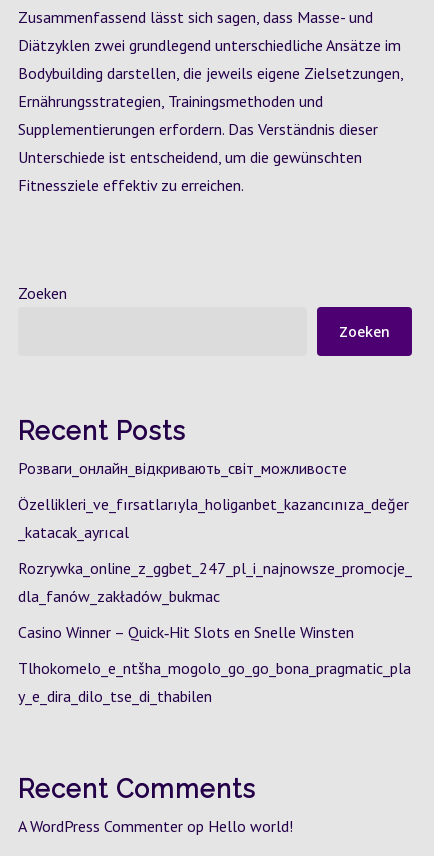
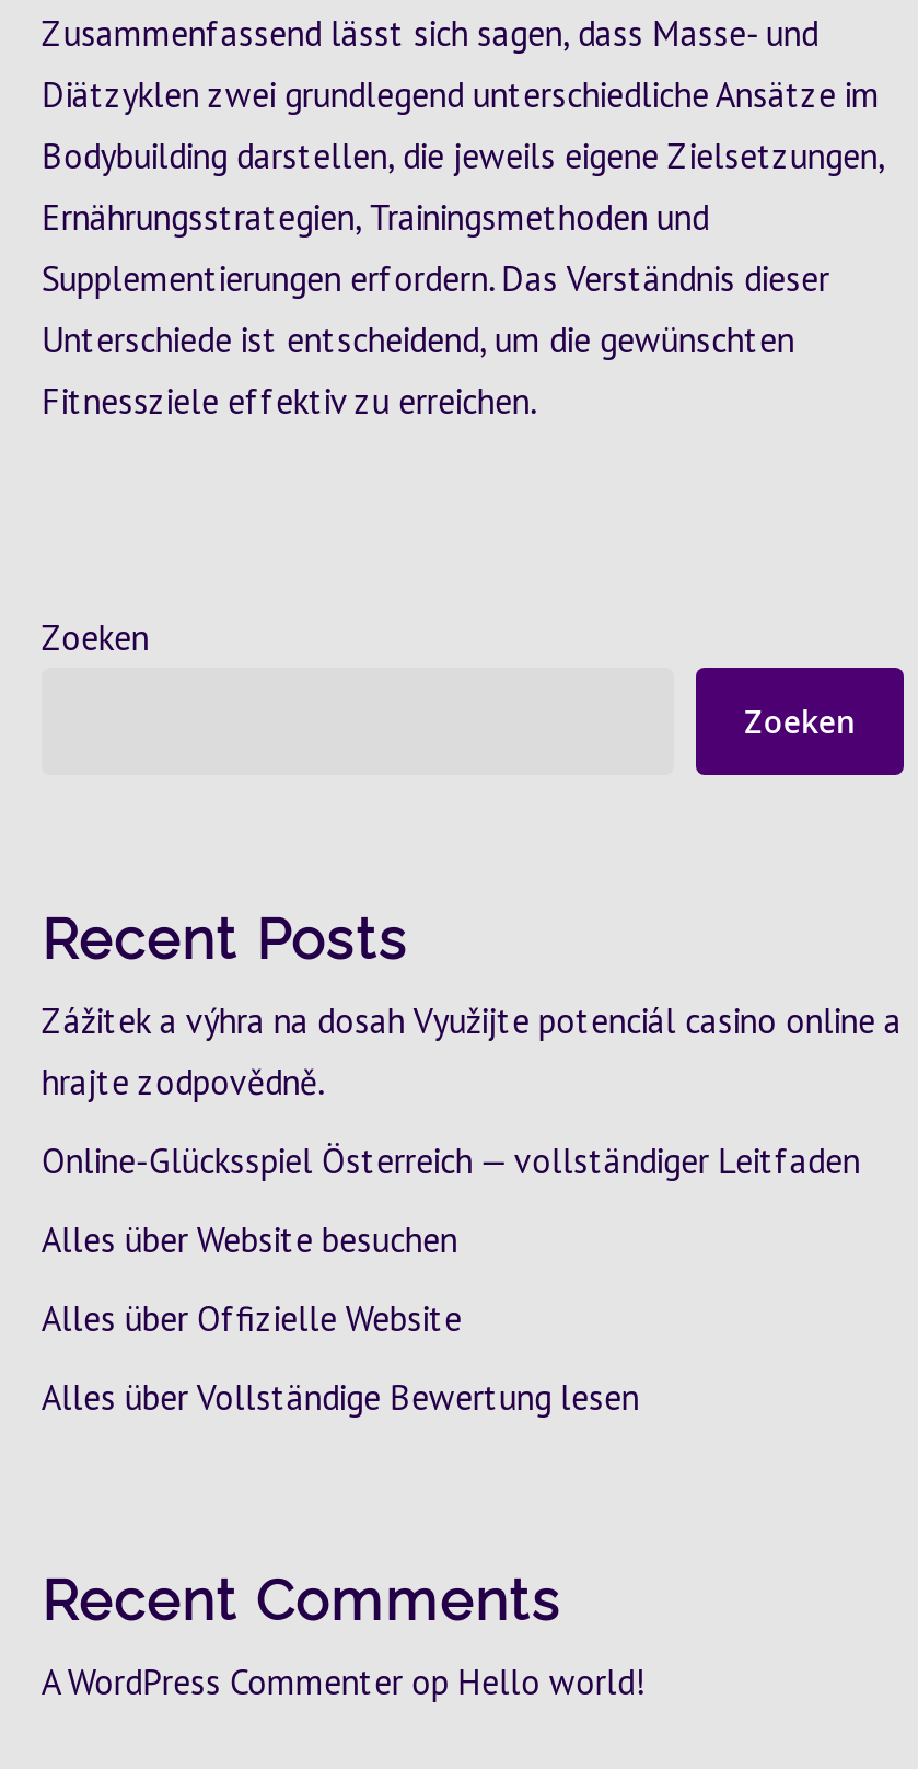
[18,458,347,478] Розваги_онлайн_відкривають_світ_можливосте -> [41,998,901,1103] Zážitek a výhra na dosah Využijte potenciál casino online a | hrajte zodpovědně.
[18,494,409,542] Özellikleri_ve_fırsatlarıyla_holiganbet_kazancınıza_değer | _katacak_ayrıcal -> [41,1138,860,1182] Online-Glücksspiel Österreich — vollständiger Leitfaden
[18,558,412,606] Rozrywka_online_z_ggbet_247_pl_i_najnowsze_promocje_ | dla_fanów_zakładów_bukmac -> [41,1217,457,1261] Alles über Website besuchen
[18,622,354,642] Casino Winner – Quick‑Hit Slots en Snelle Winsten -> [41,1296,462,1340] Alles über Offizielle Website
[18,658,411,706] Tlhokomelo_e_ntšha_mogolo_go_go_bona_pragmatic_pla | y_e_dira_dilo_tse_di_thabilen -> [41,1375,639,1419] Alles über Vollständige Bewertung lesen

